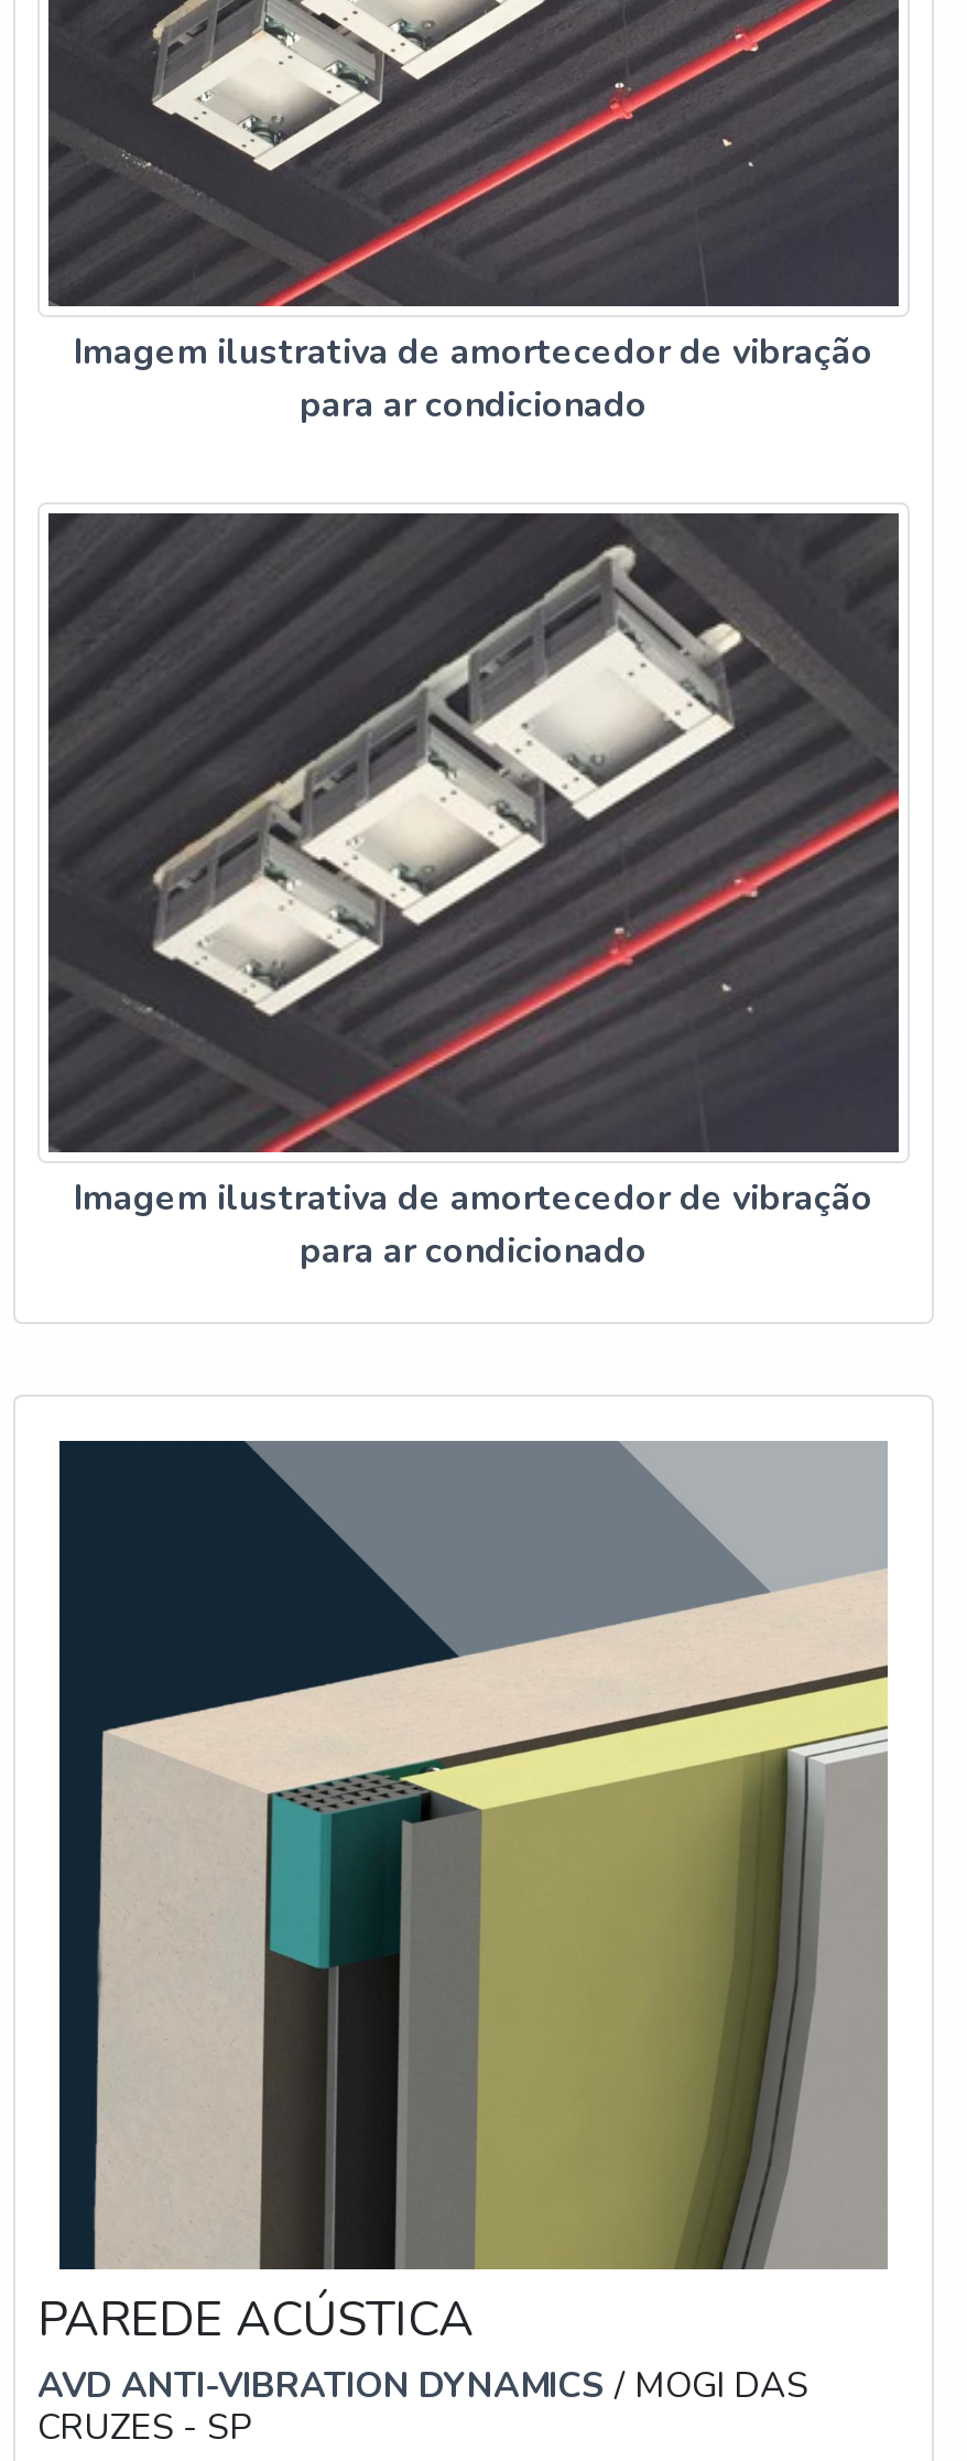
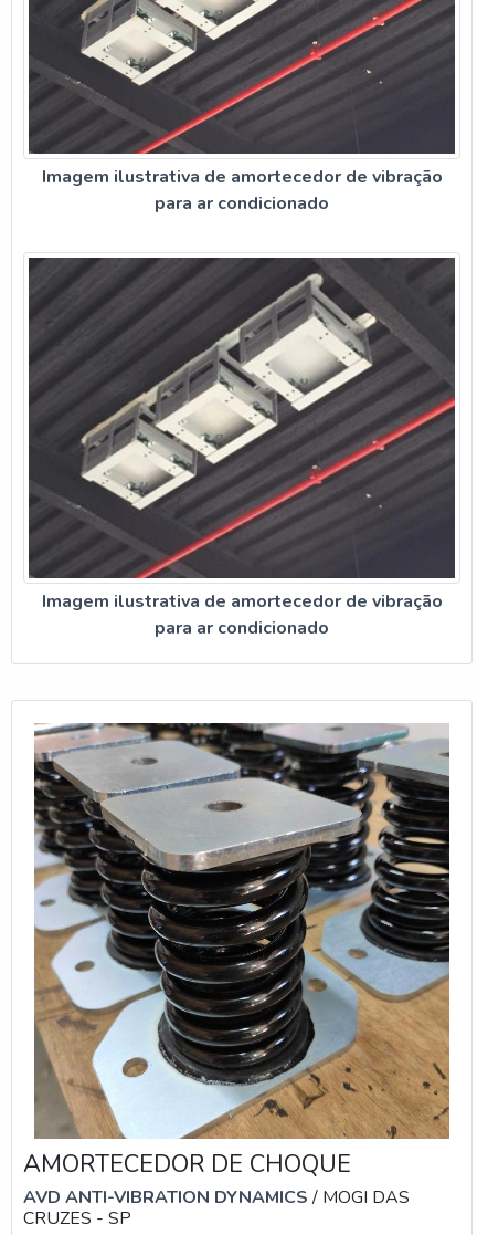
[37,1439,890,2352] [image] | PAREDE ACÚSTICA -> [23,722,451,1180] [image] | AMORTECEDOR DE CHOQUE

